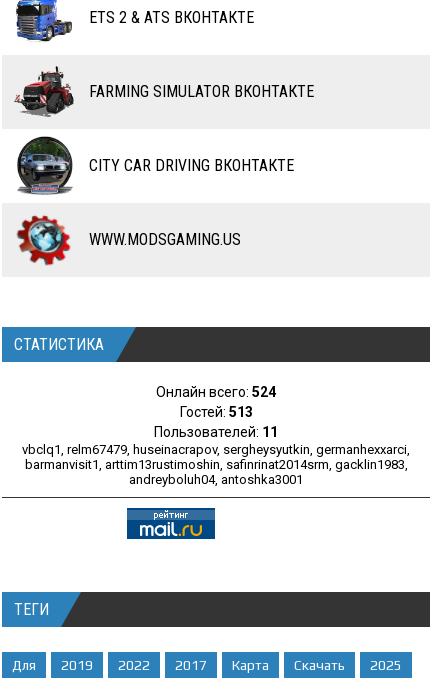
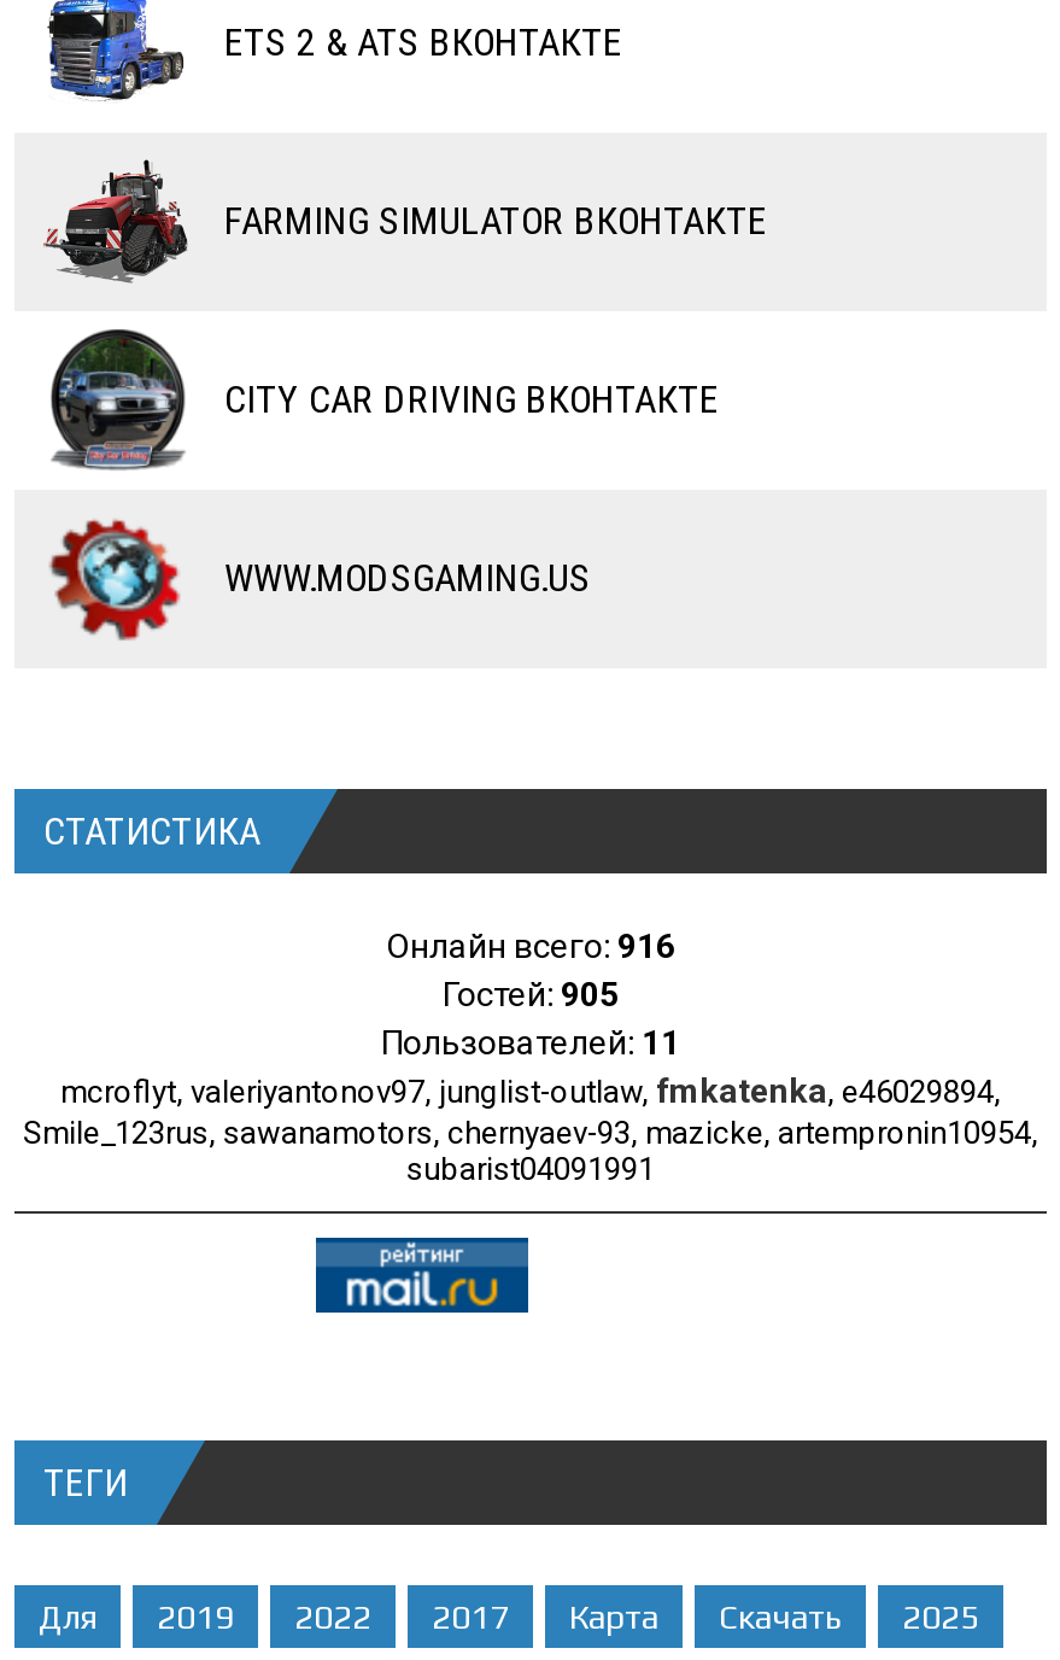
[156,384,276,400] Онлайн всего: 524 -> [386,927,675,965] Онлайн всего: 916
[179,404,252,420] Гостей: 513 -> [443,975,619,1013] Гостей: 905
[22,442,410,487] vbclq1, relm67479, huseinacrapov, sergheysyutkin, germanhexxarci, | barmanvisit1, arttim13rustimoshin, safinrinat2014srm, gacklin1983, | andreyboluh04, antoshka3001 -> [23,1071,1038,1187] mcroflyt, valeriyantonov97, junglist-outlaw, fmkatenka, e46029894, | Smile_123rus, sawanamotors, chernyaev-93, mazicke, artempronin10954, | subarist04091991

